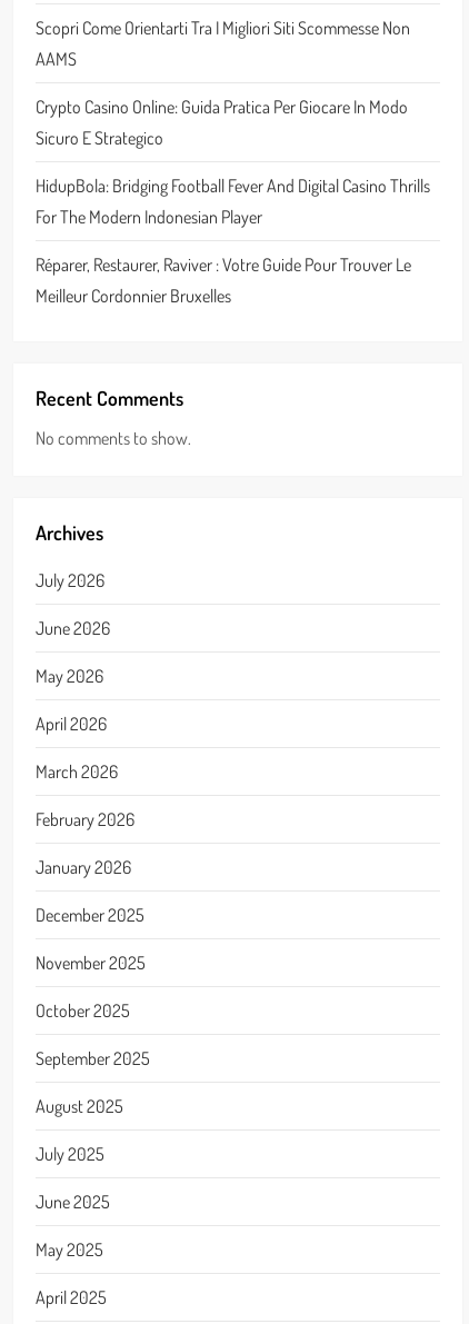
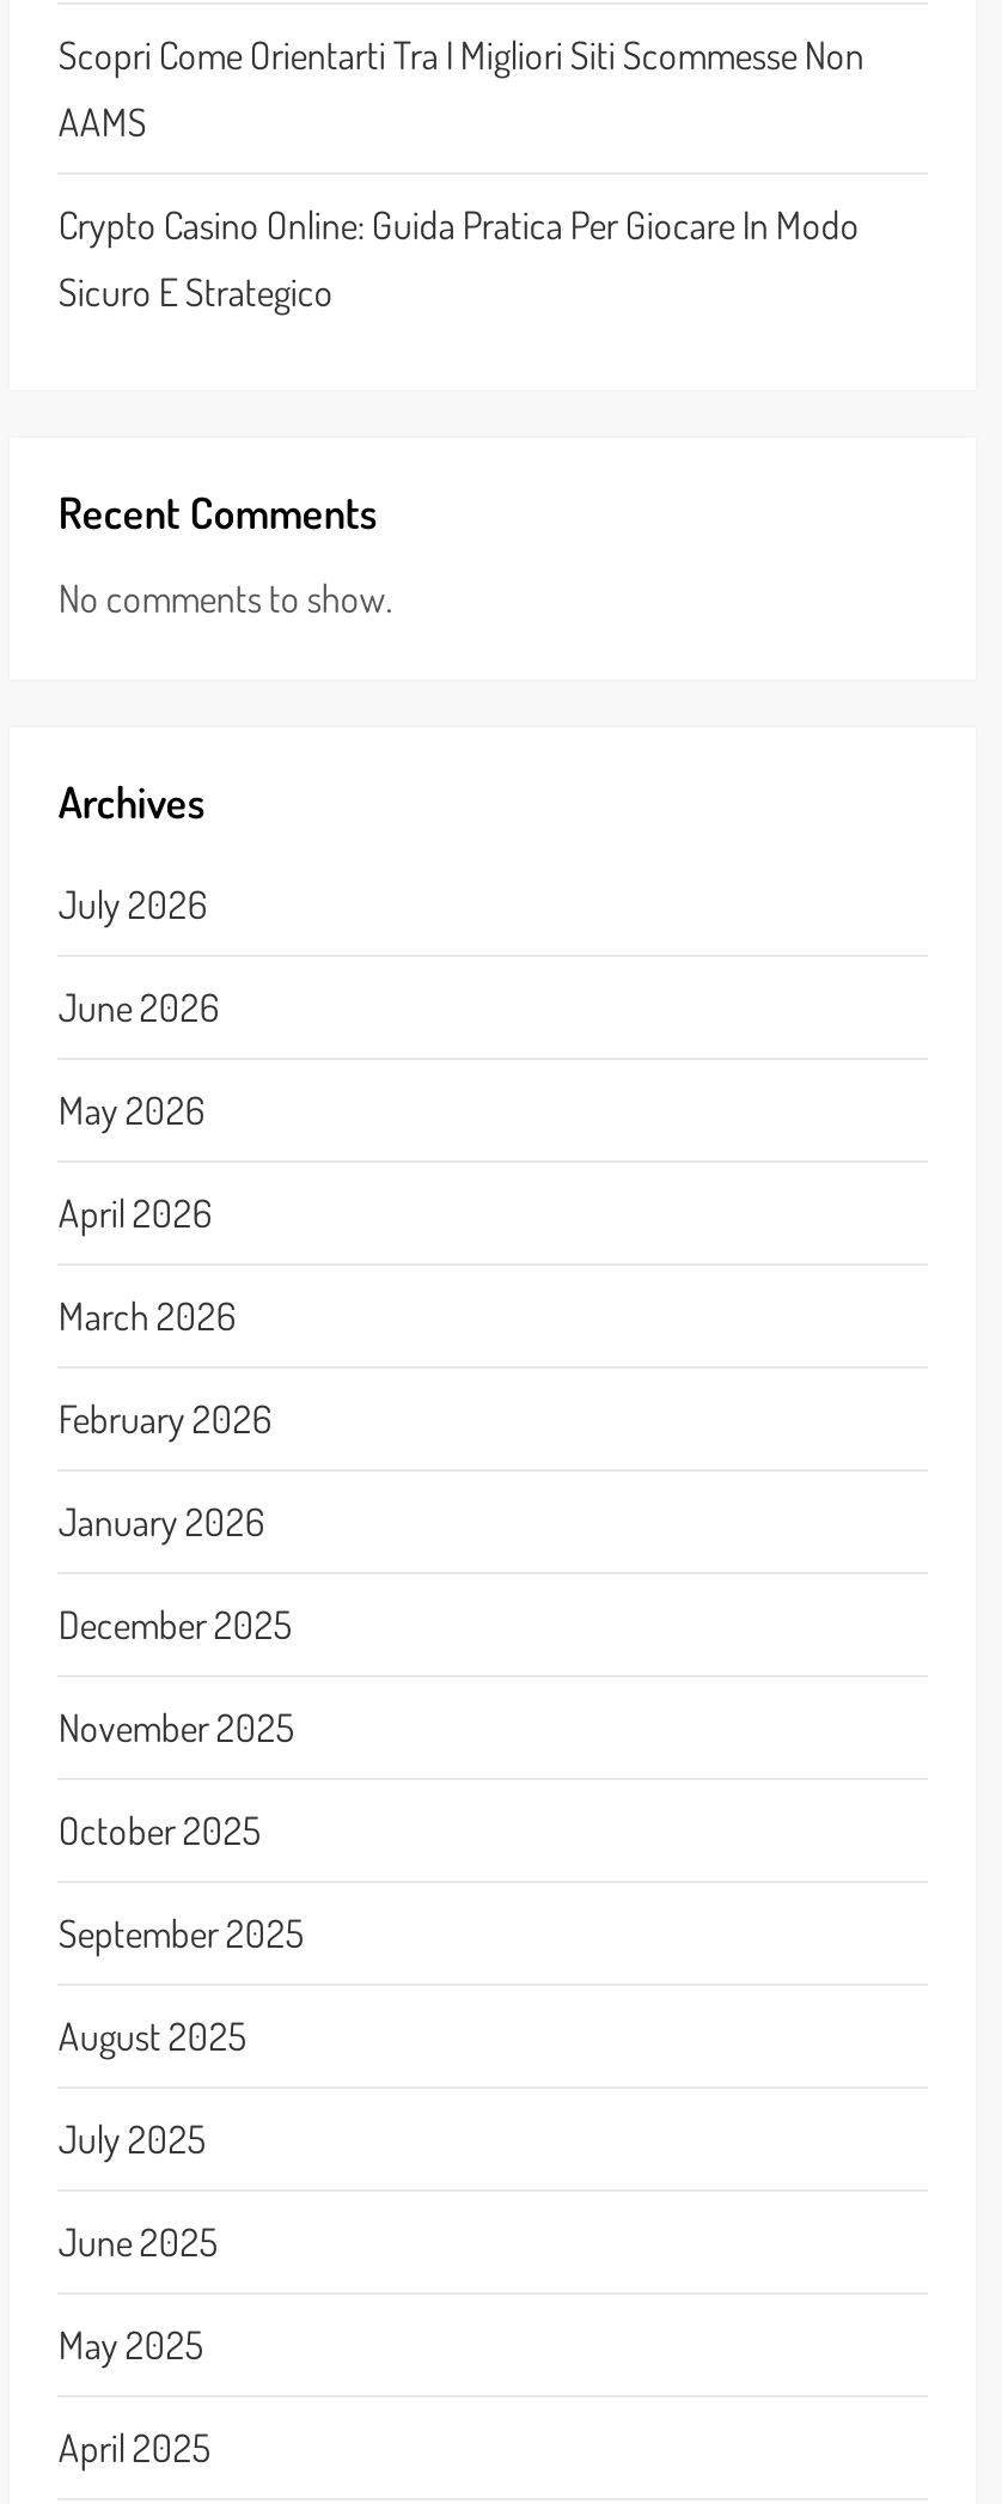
[36,175,431,307] HidupBola: Bridging Football Fever And Digital Casino Thrills | For The Modern Indonesian Player | Réparer, Restaurer, Raviver : Votre Guide Pour Trouver Le | Meilleur Cordonnier Bruxelles -> none

